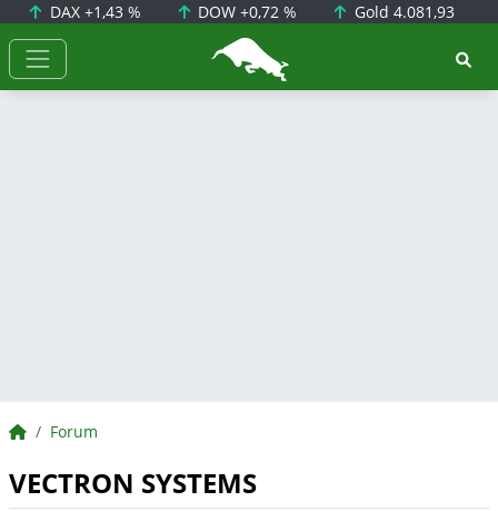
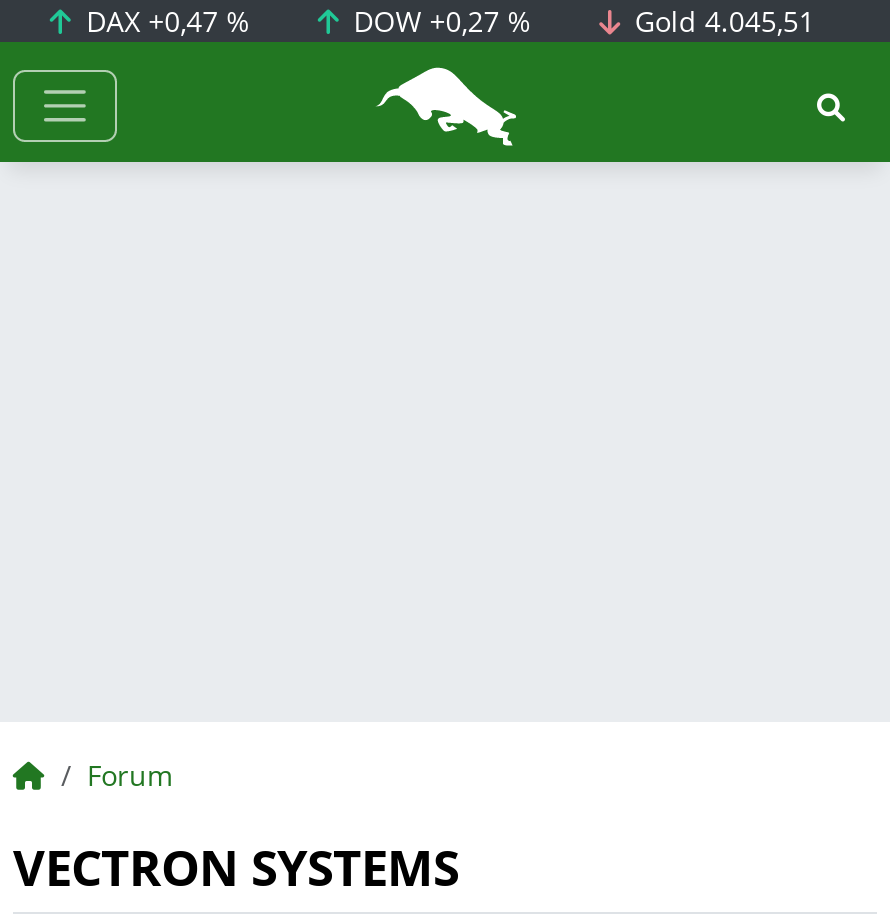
[45,1,141,22] DAX +1,43 % -> [78,2,250,40] DAX +0,47 %
[194,1,297,22] DOW +0,72 % -> [345,2,531,40] DOW +0,27 %
[350,1,455,22] Gold 4.081,93 -> [627,2,815,40] Gold 4.045,51

